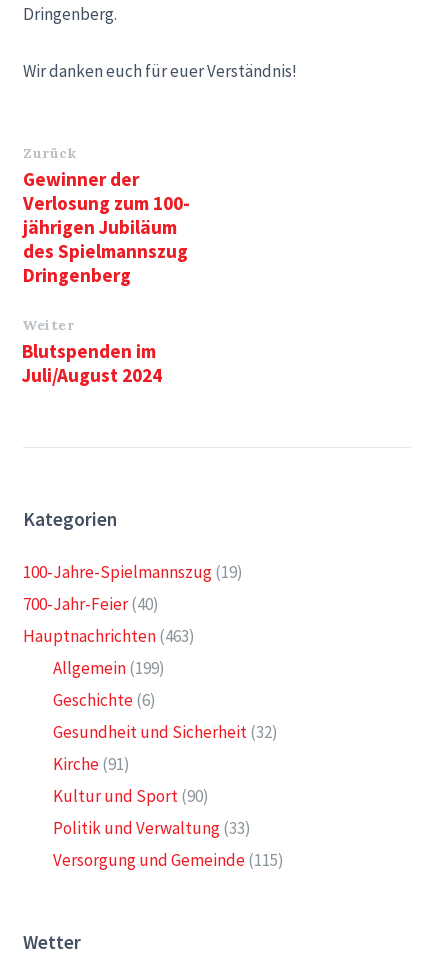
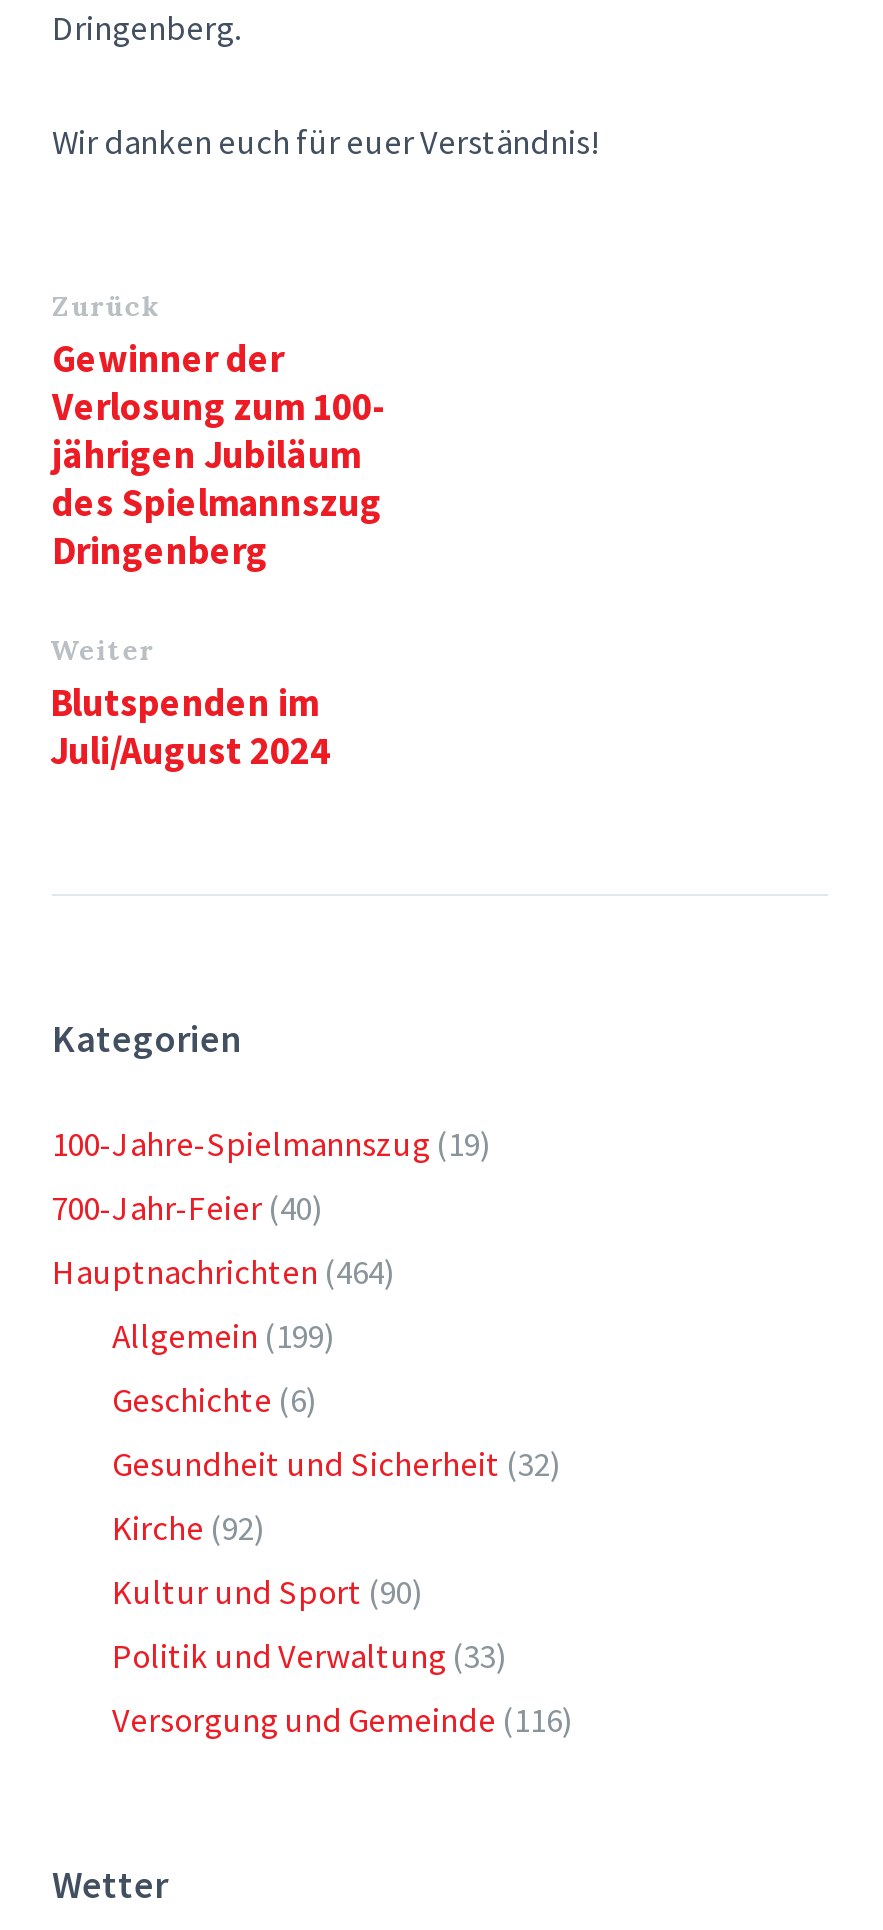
[23,625,195,647] Hauptnachrichten (463) -> [52,1250,396,1294] Hauptnachrichten (464)
[53,753,130,775] Kirche (91) -> [112,1506,266,1550] Kirche (92)
[53,849,284,871] Versorgung und Gemeinde (115) -> [112,1698,574,1742] Versorgung und Gemeinde (116)

